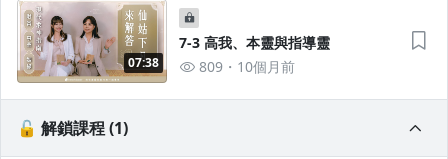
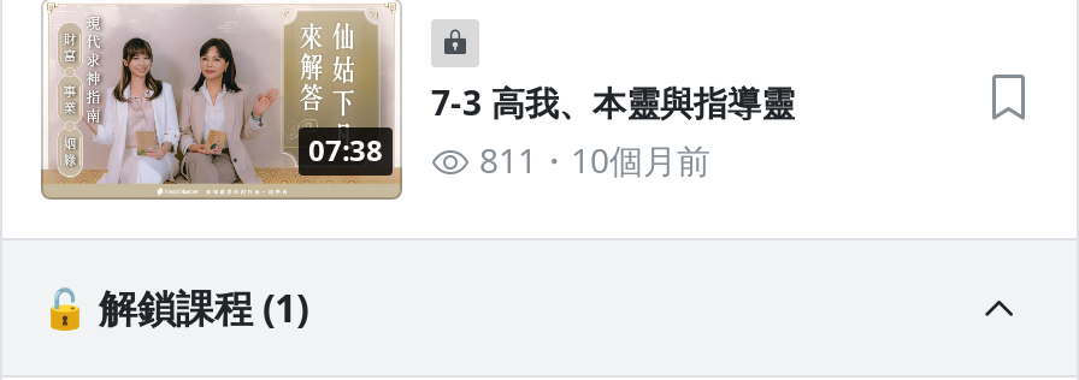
[199,57,295,76] 809 10個月前 -> [479,137,711,183] 811 10個月前

